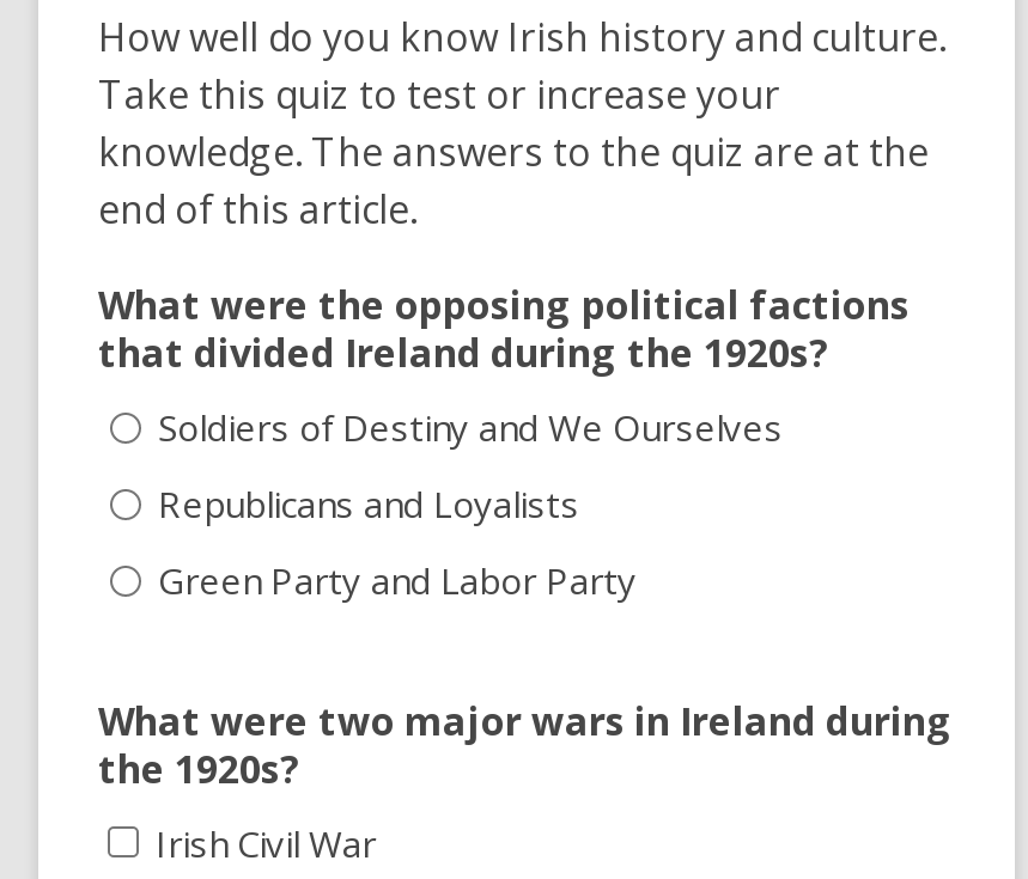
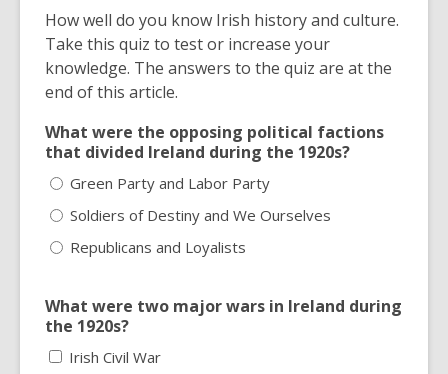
moved [158,404,783,528] -> [70,205,331,257]: Soldiers of Destiny and We Ourselves | Republicans and Loyalists
moved [158,557,637,604] -> [70,173,270,193]: Green Party and Labor Party

